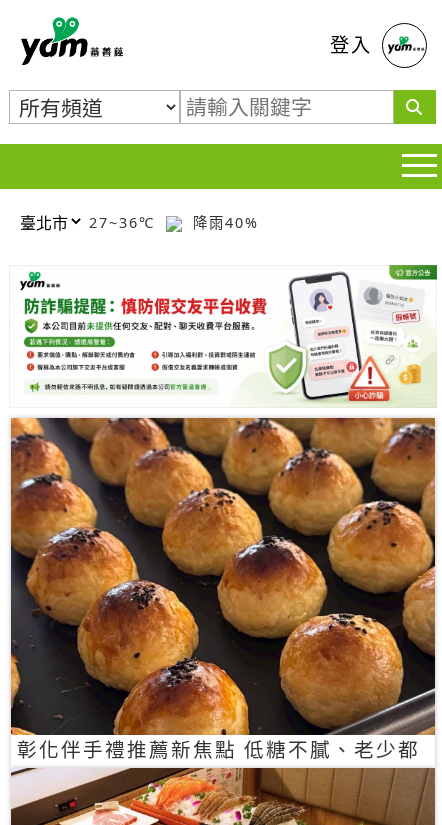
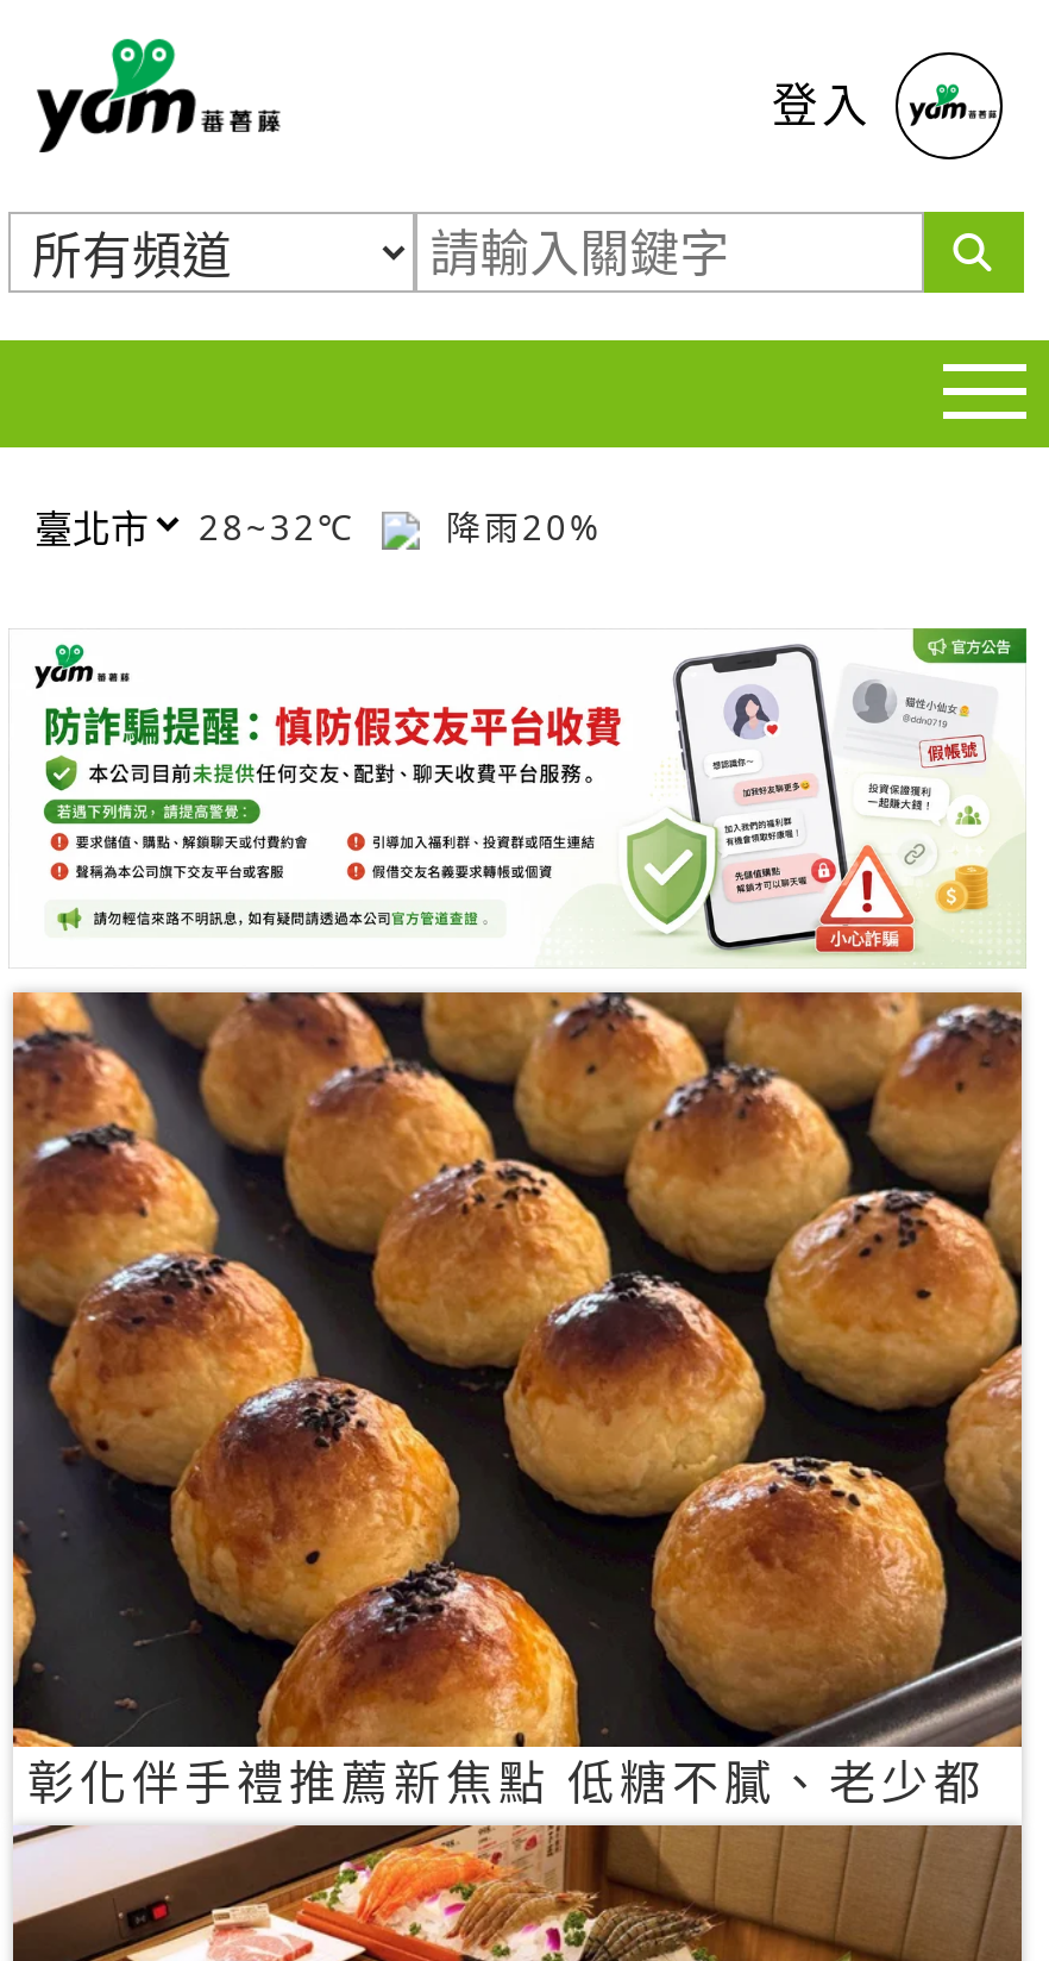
[89,212,161,231] 27~36℃ -> [199,503,370,549] 28~32℃
[187,212,259,231] 降雨40% -> [432,503,603,549] 降雨20%

